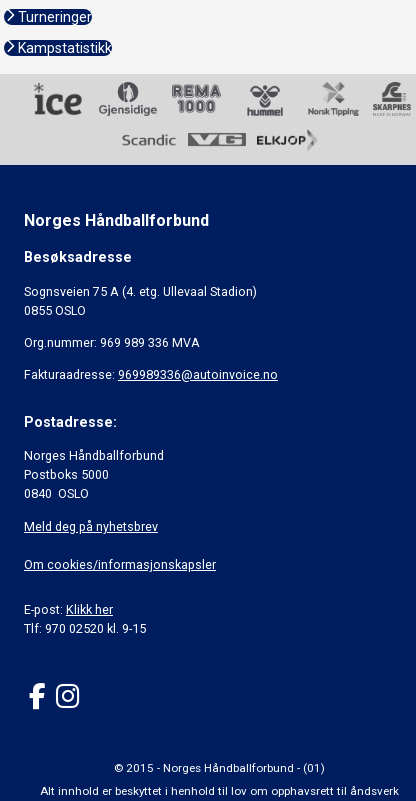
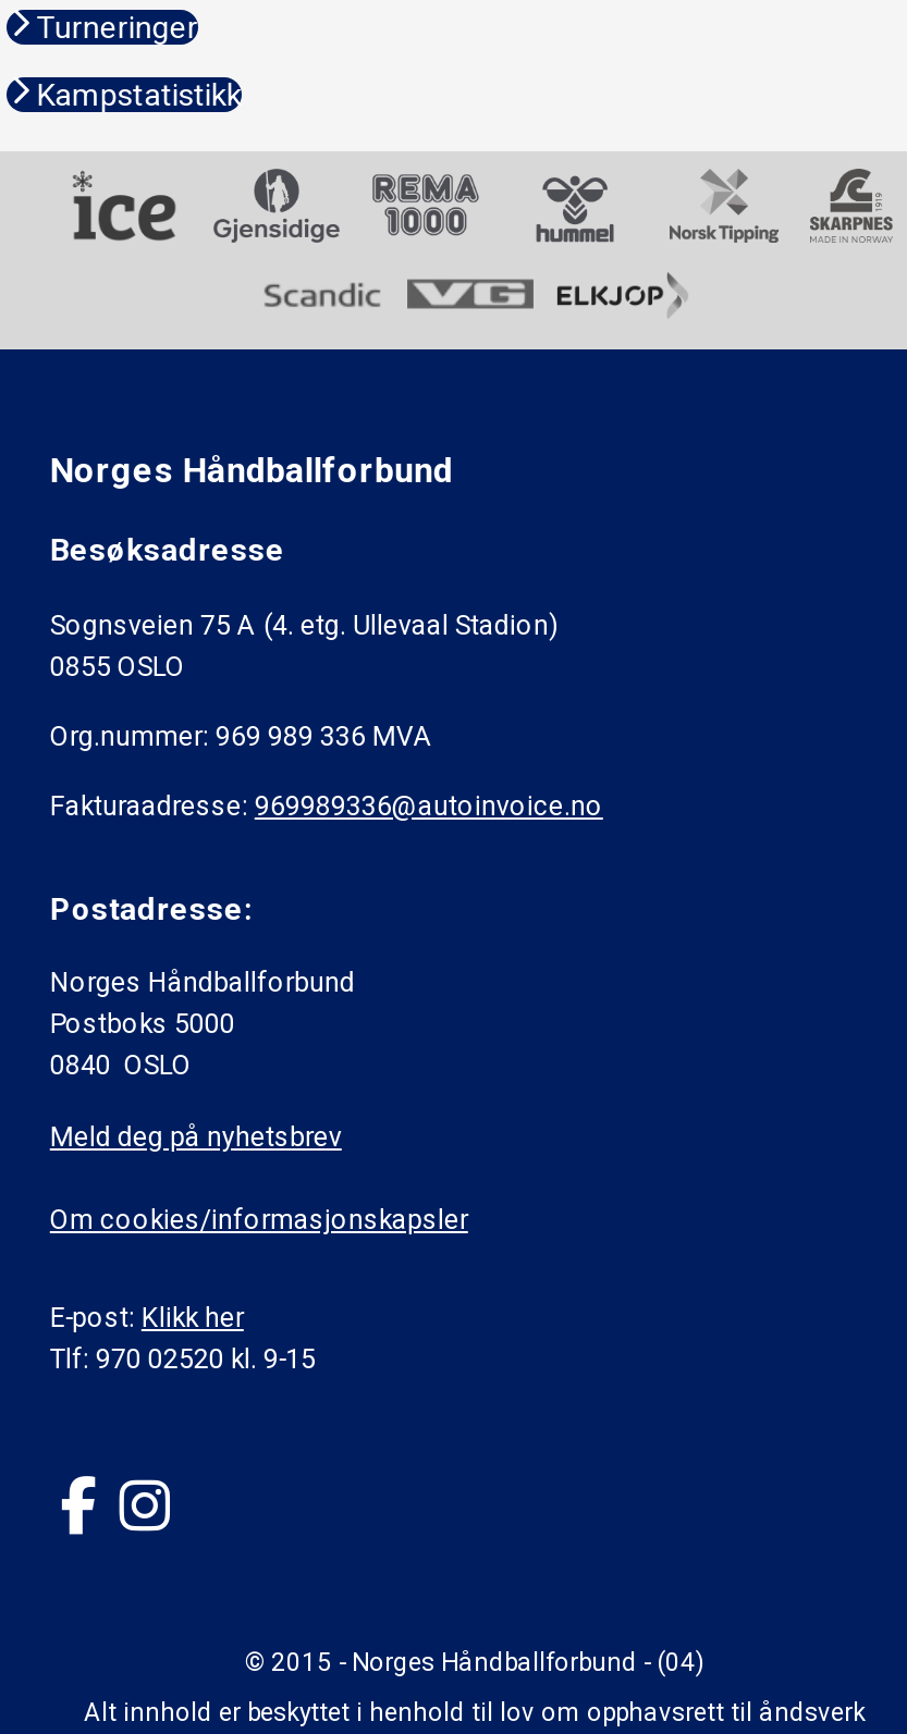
[113,761,324,775] © 2015 - Norges Håndballforbund - (01) -> [245,1647,704,1678] © 2015 - Norges Håndballforbund - (04)

